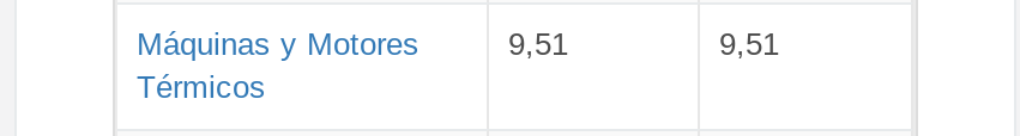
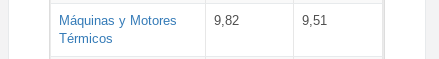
[508,26,568,62] 9,51 -> [214,13,239,28] 9,82

